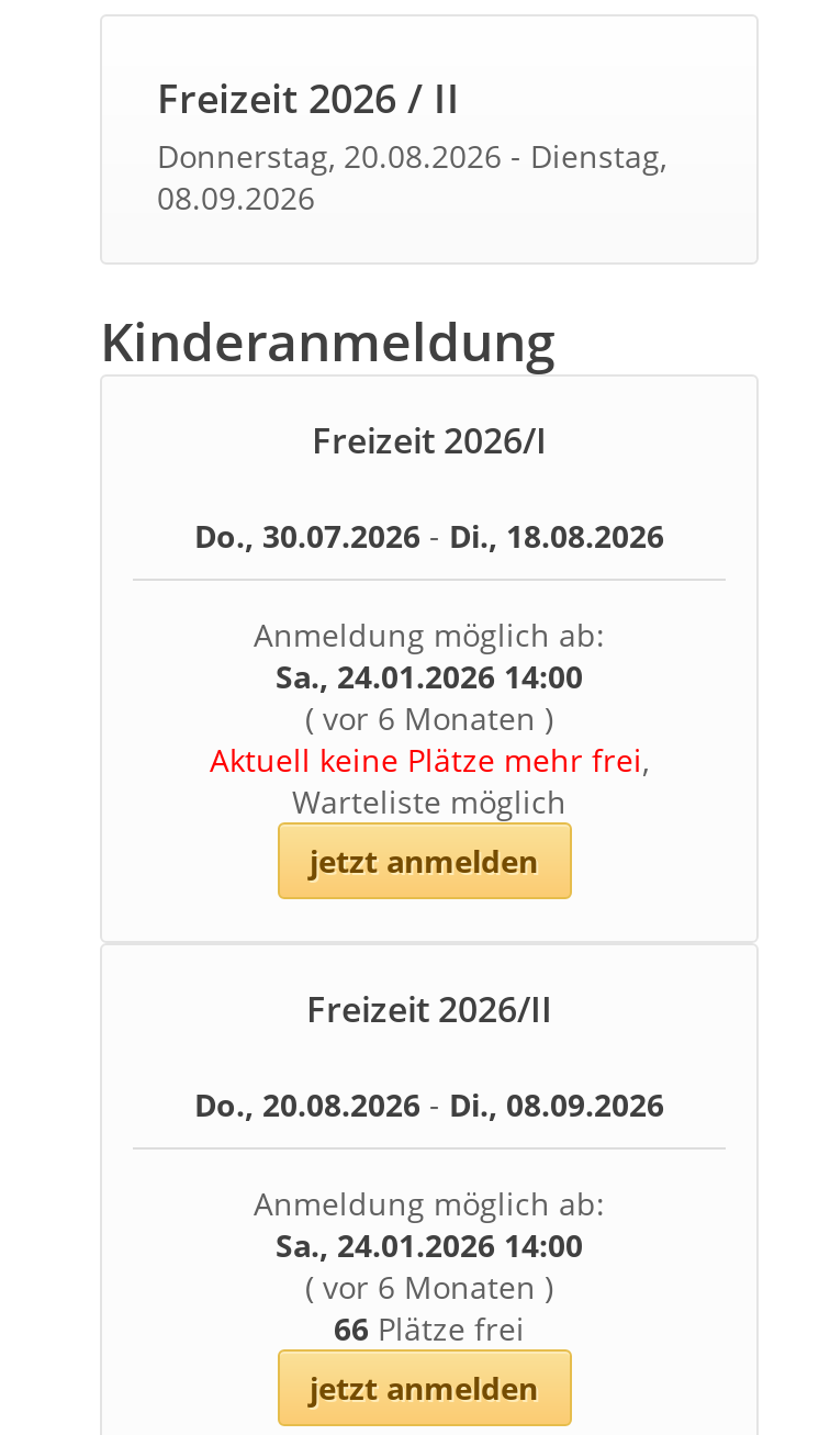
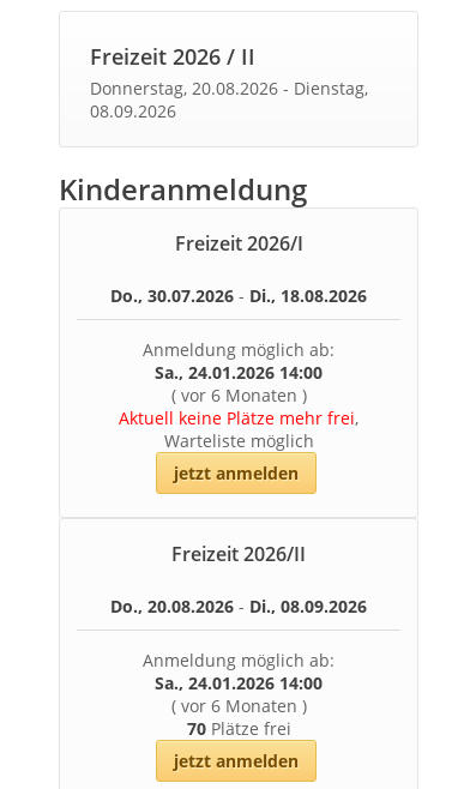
[334,1307,525,1348] 66 Plätze frei -> [186,716,291,739] 70 Plätze frei

